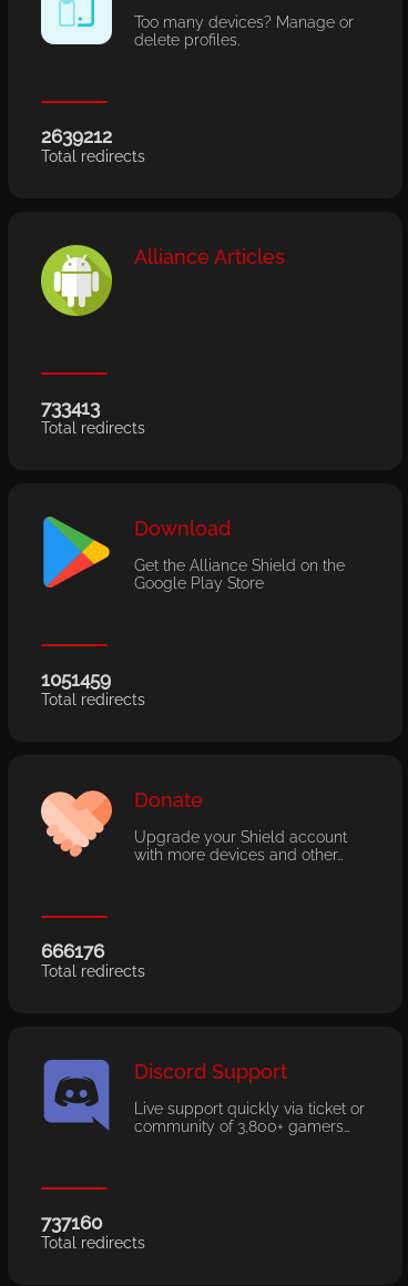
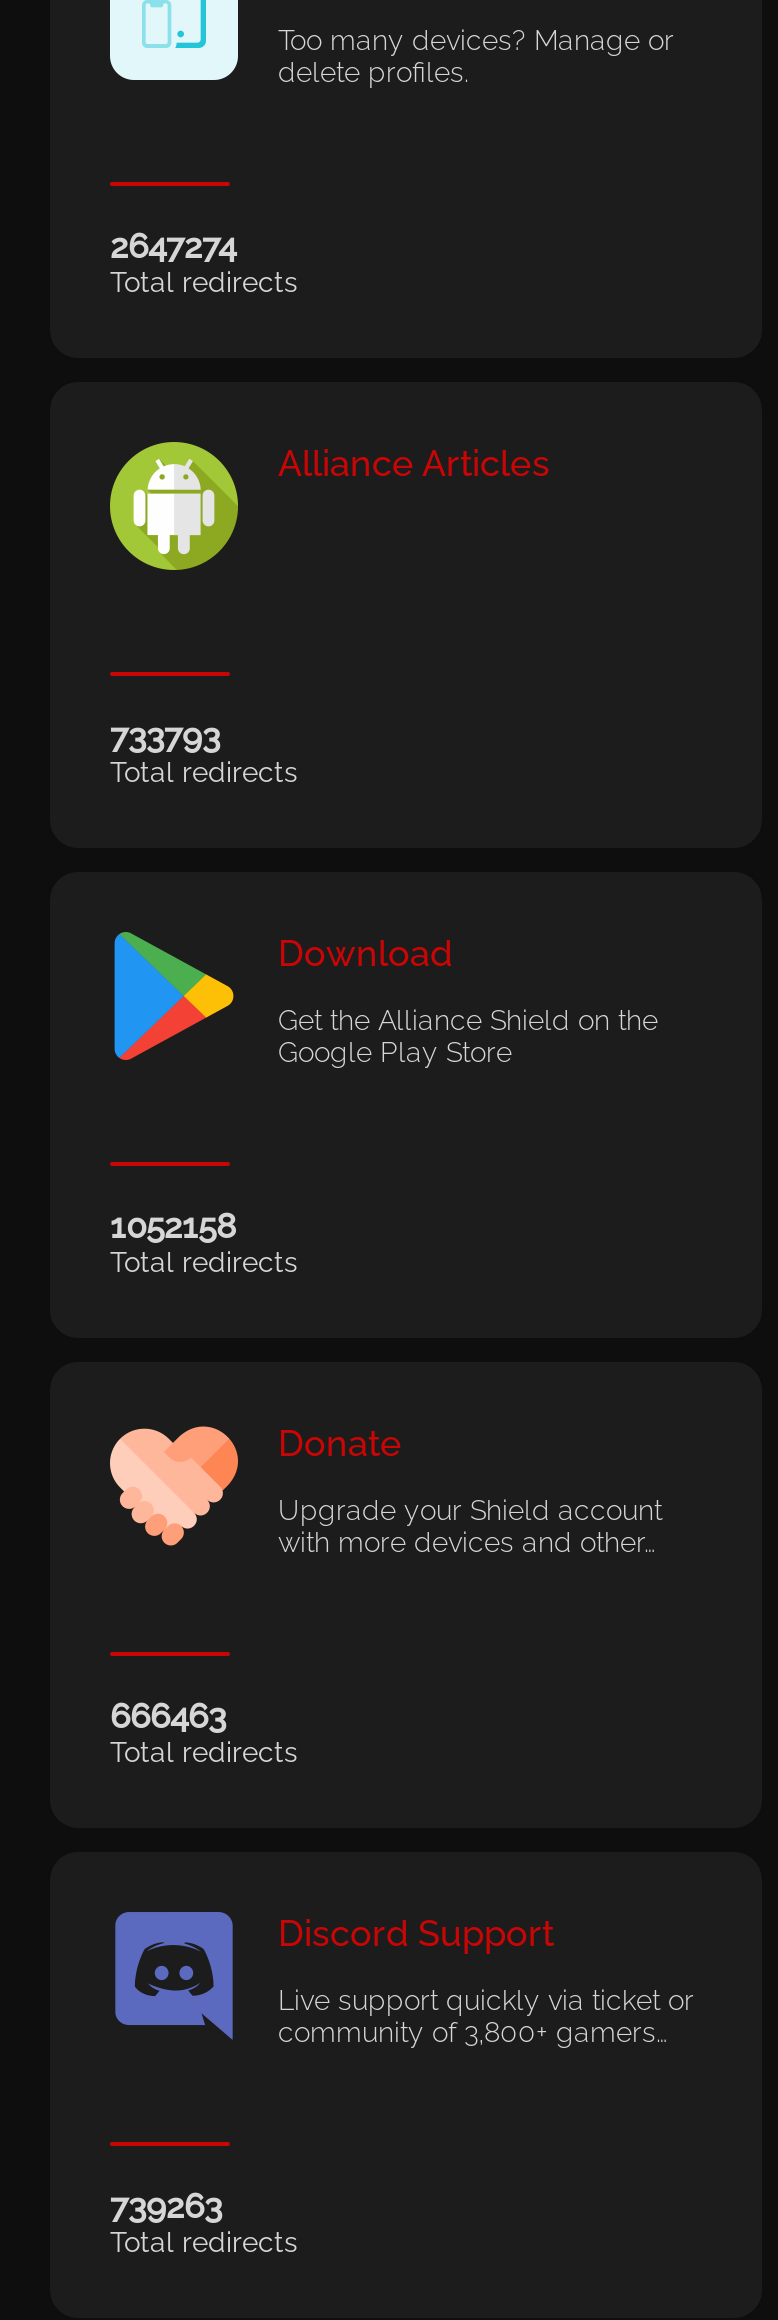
[41,125,112,147] 2639212 -> [110,226,236,266] 2647274
[41,397,100,419] 733413 -> [110,716,220,756] 733793
[41,668,111,691] 1051459 -> [110,1206,236,1246] 1052158
[41,940,104,962] 666176 -> [110,1696,226,1736] 666463
[41,1212,102,1234] 737160 -> [110,2186,222,2226] 739263

